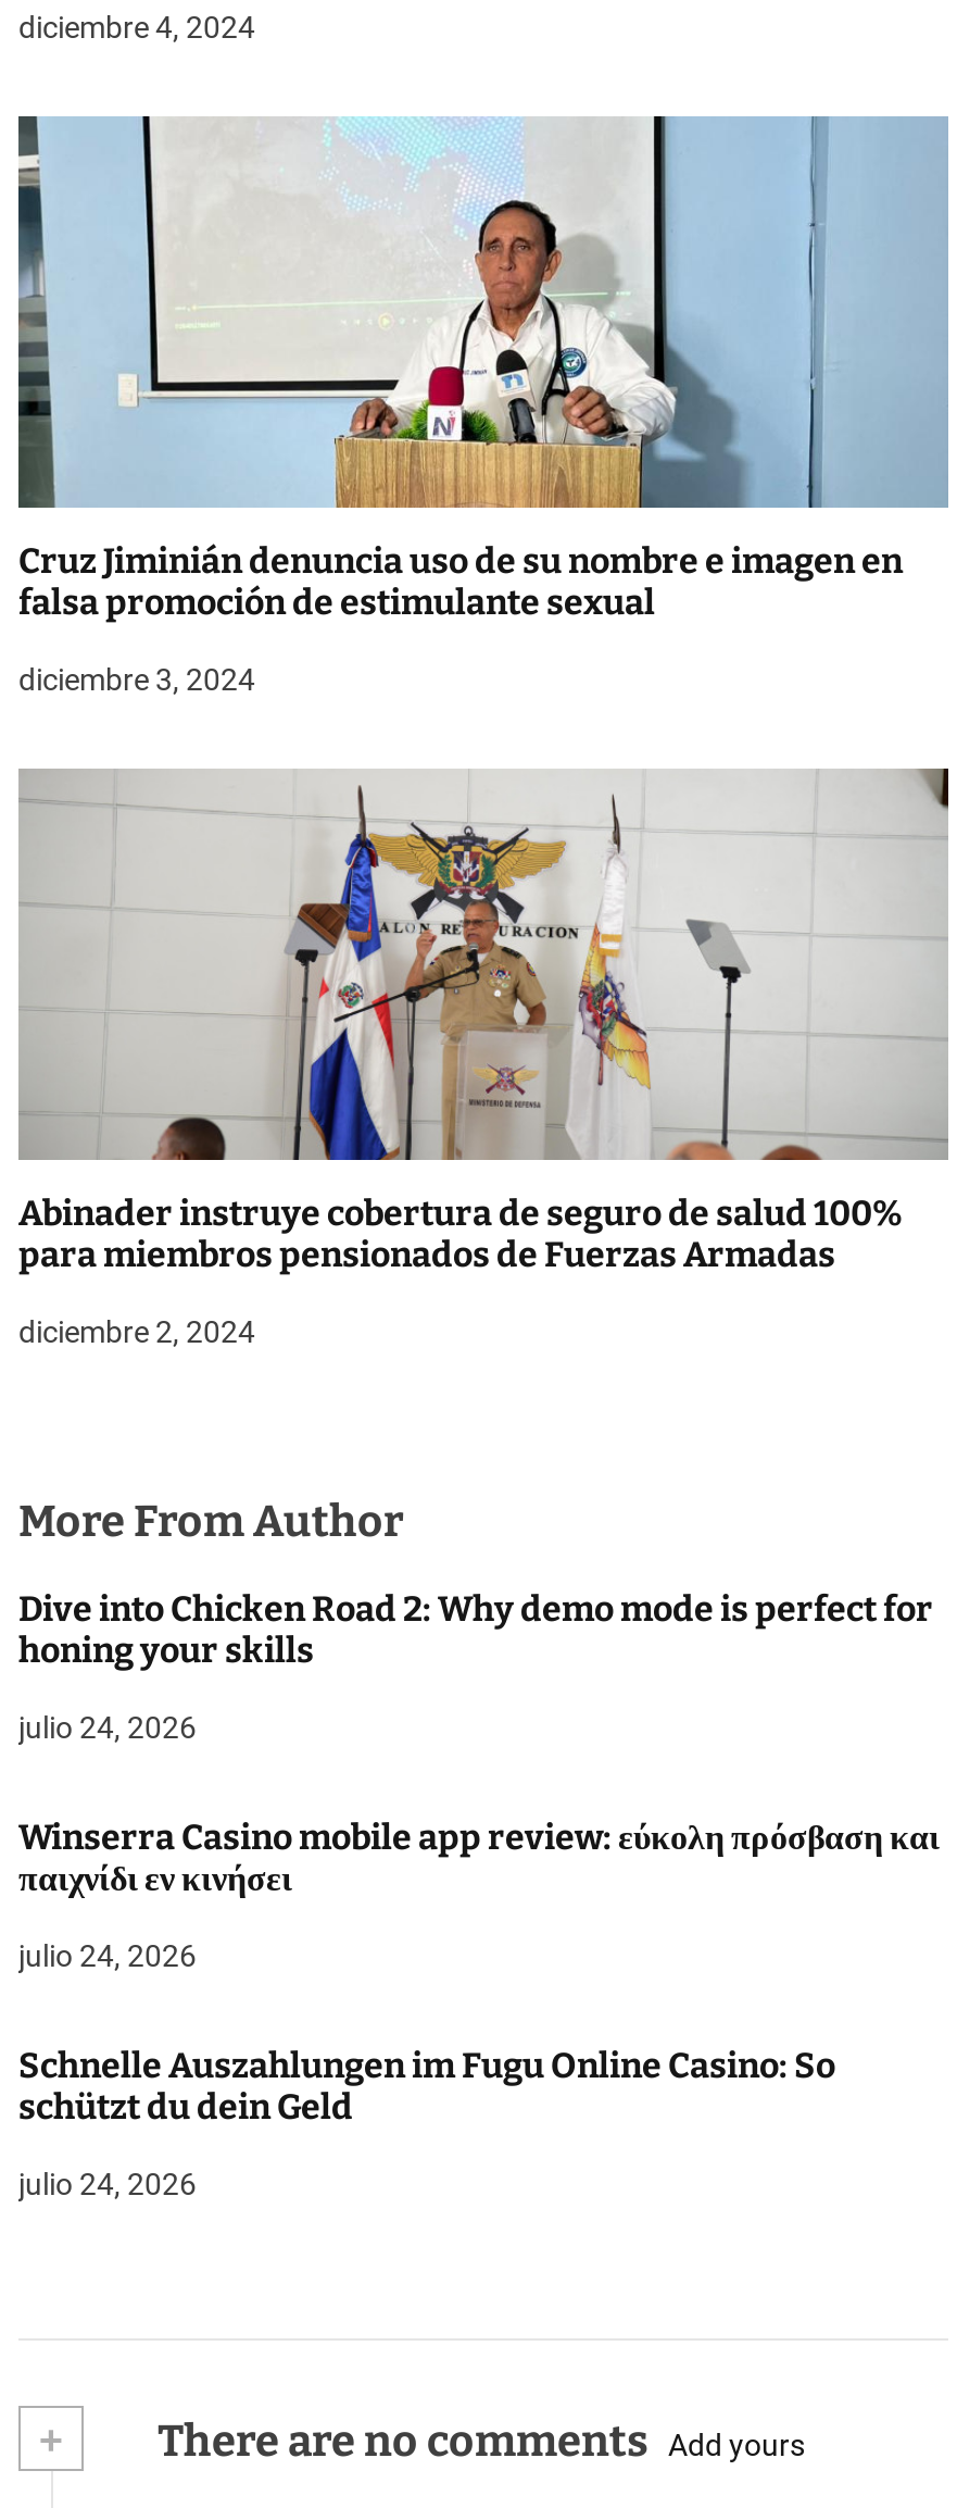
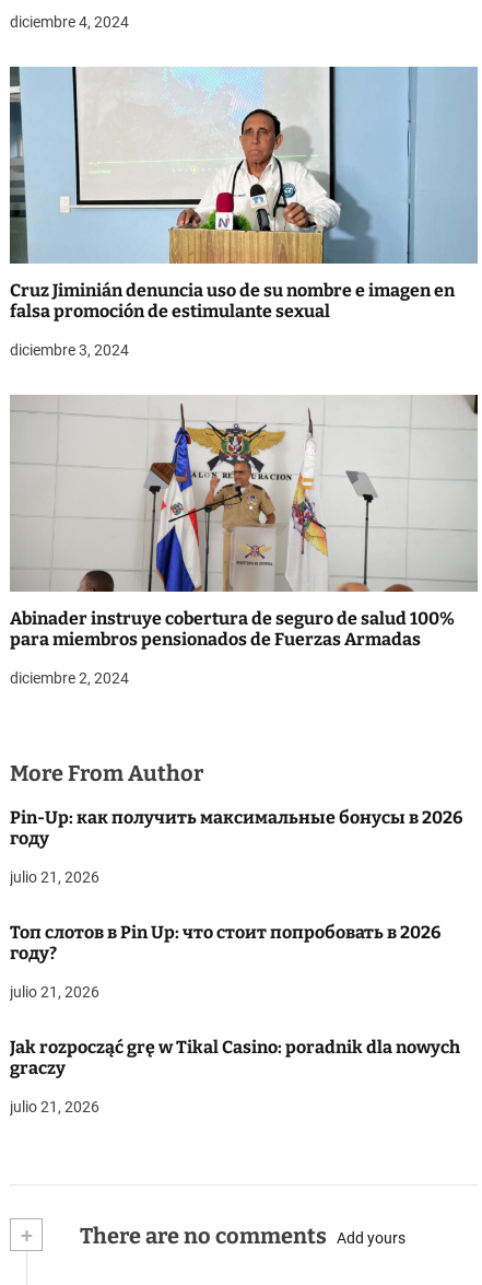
[18,1589,933,1671] Dive into Chicken Road 2: Why demo mode is perfect for | honing your skills -> [10,807,462,849] Pin-Up: как получить максимальные бонусы в 2026 | году
[18,1710,197,1745] julio 24, 2026 -> [10,869,99,886] julio 21, 2026
[18,1817,940,1900] Winserra Casino mobile app review: εύκολη πρόσβαση και | παιχνίδι εν κινήσει -> [10,922,440,964] Топ слотов в Pin Up: что стоит попробовать в 2026 | году?
[18,1939,197,1974] julio 24, 2026 -> [10,983,99,1001] julio 21, 2026
[18,2045,835,2128] Schnelle Auszahlungen im Fugu Online Casino: So | schützt du dein Geld -> [10,1037,460,1079] Jak rozpocząć grę w Tikal Casino: poradnik dla nowych | graczy
[18,2167,197,2202] julio 24, 2026 -> [10,1098,99,1116] julio 21, 2026

